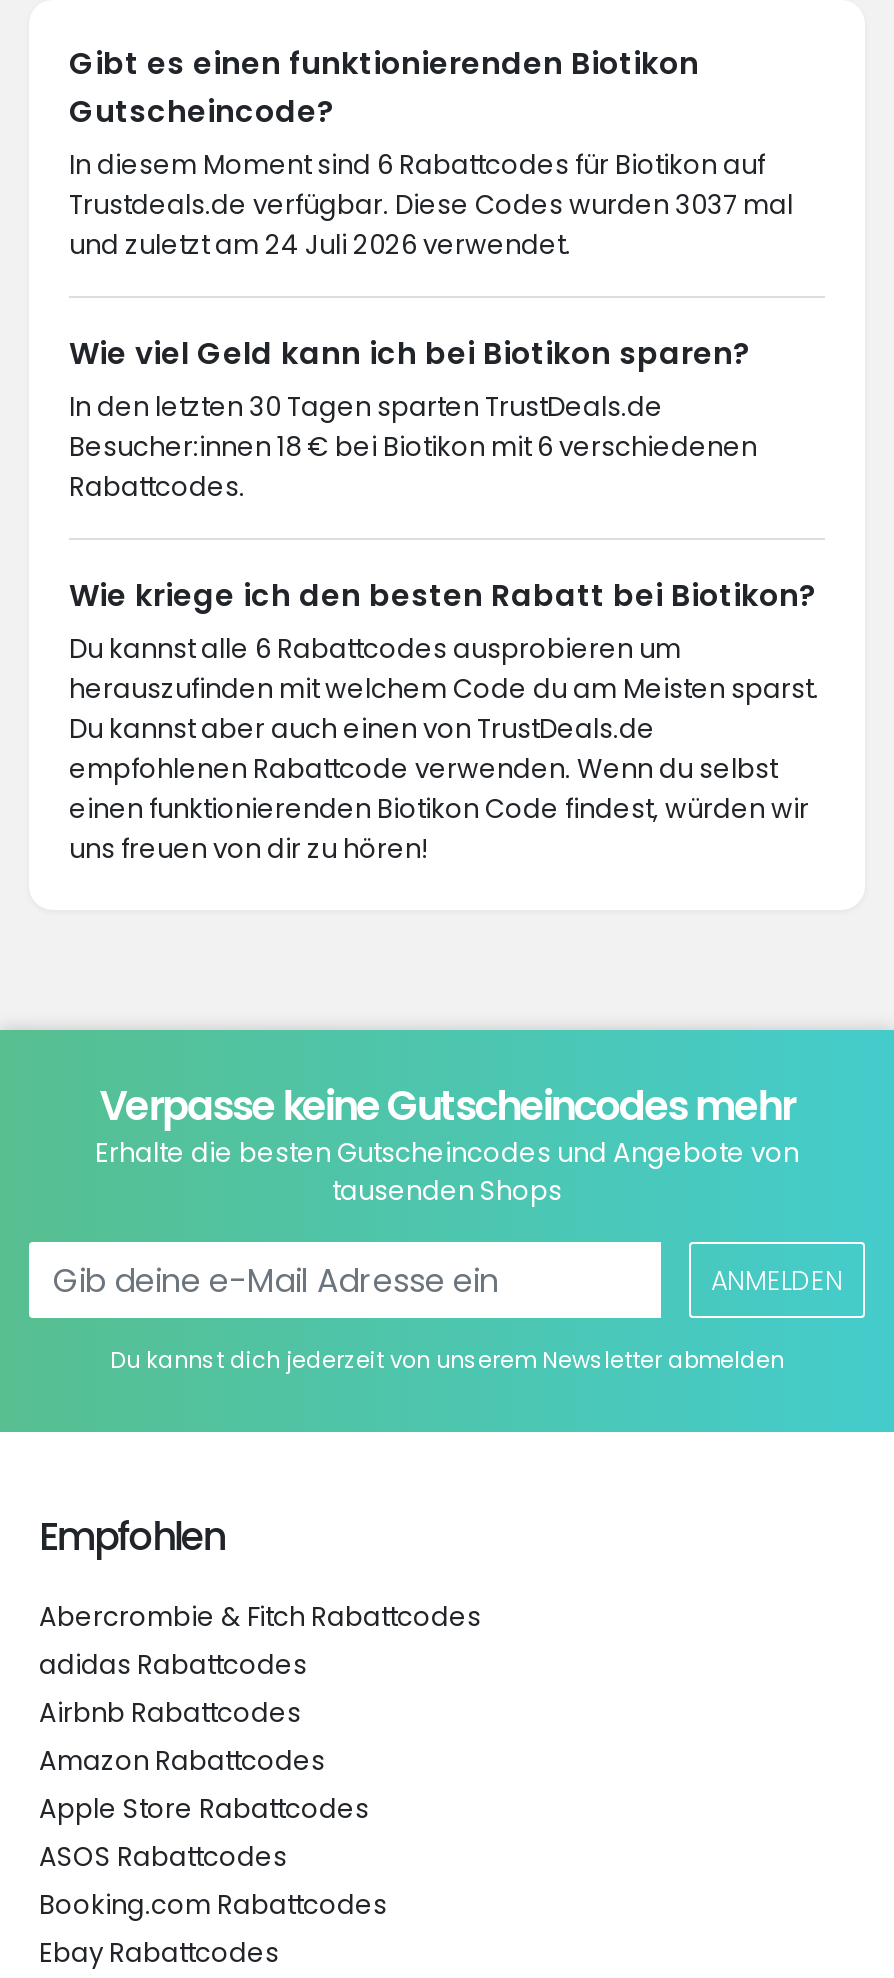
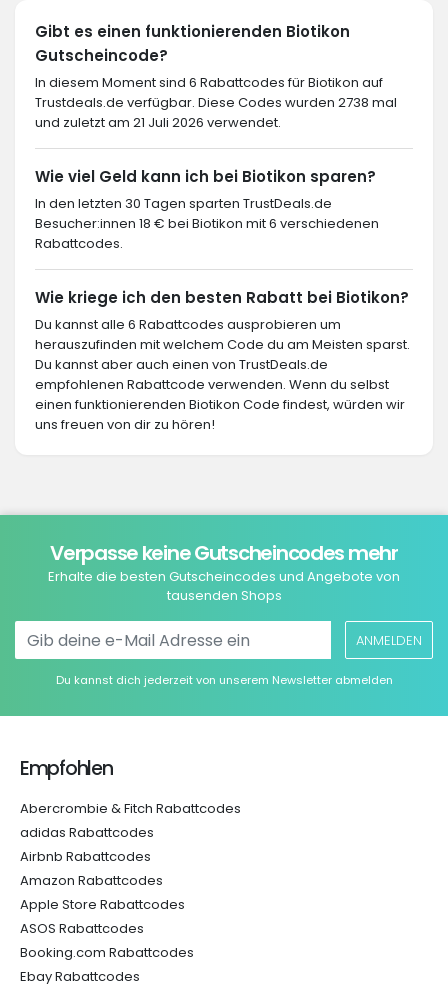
[69,186,793,224] Trustdeals.de verfügbar. Diese Codes wurden 3037 mal -> [35,93,397,112] Trustdeals.de verfügbar. Diese Codes wurden 2738 mal
[69,226,571,264] und zuletzt am 24 Juli 2026 verwendet. -> [35,113,281,132] und zuletzt am 21 Juli 2026 verwendet.

